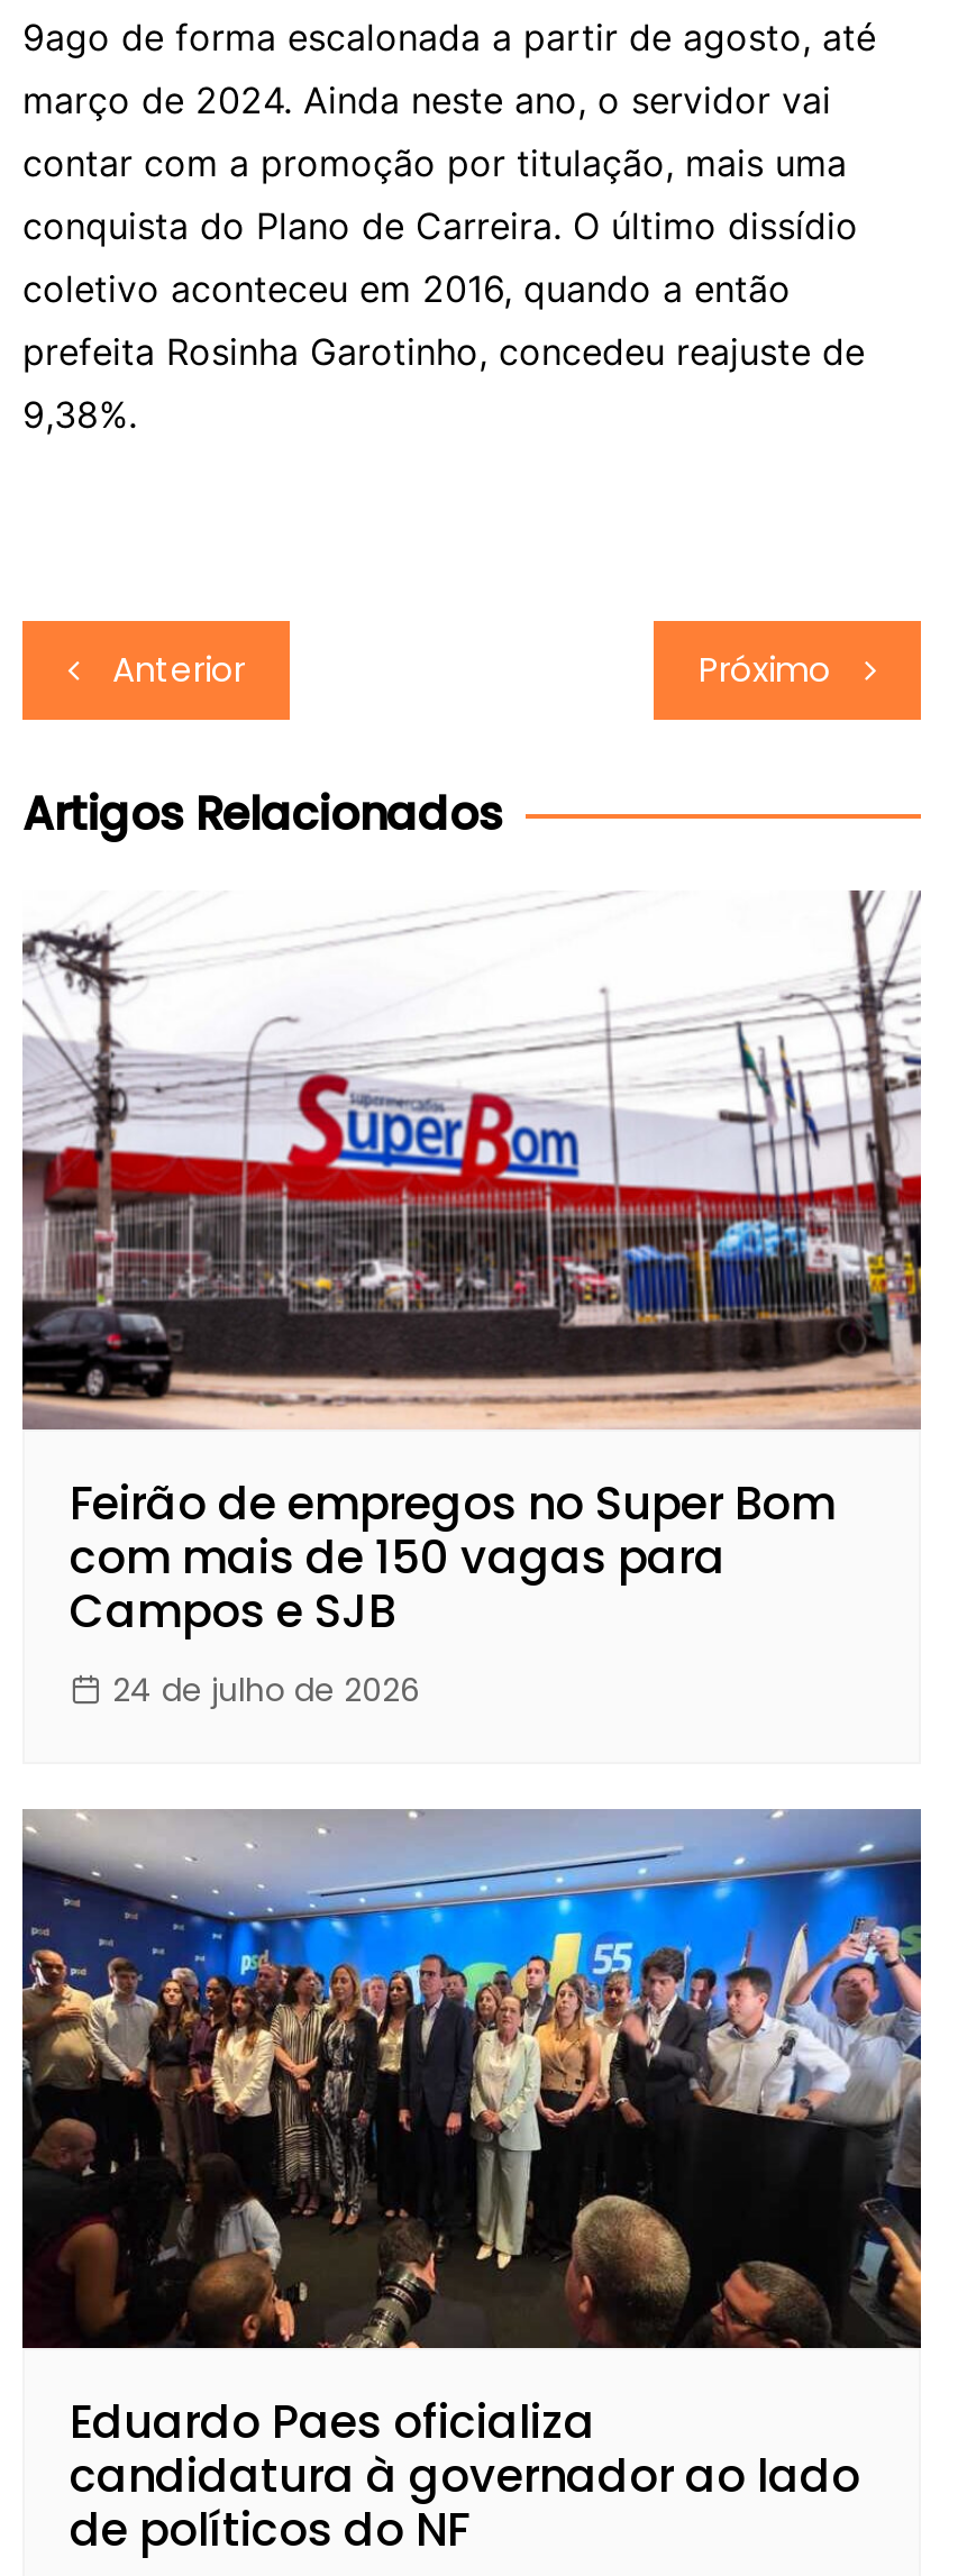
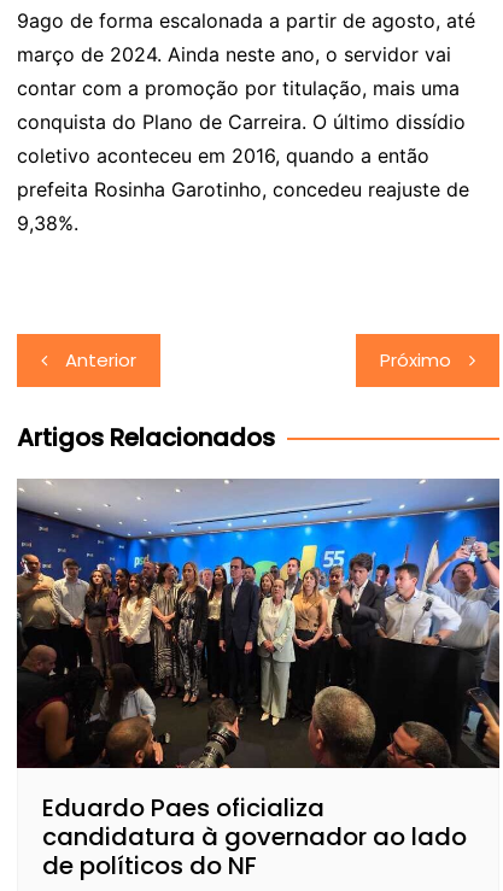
[20,890,923,1712] [image] | Feirão de empregos no Super Bom | com mais de 150 vagas para | Campos e SJB | 24 de julho de 2026 -> none

